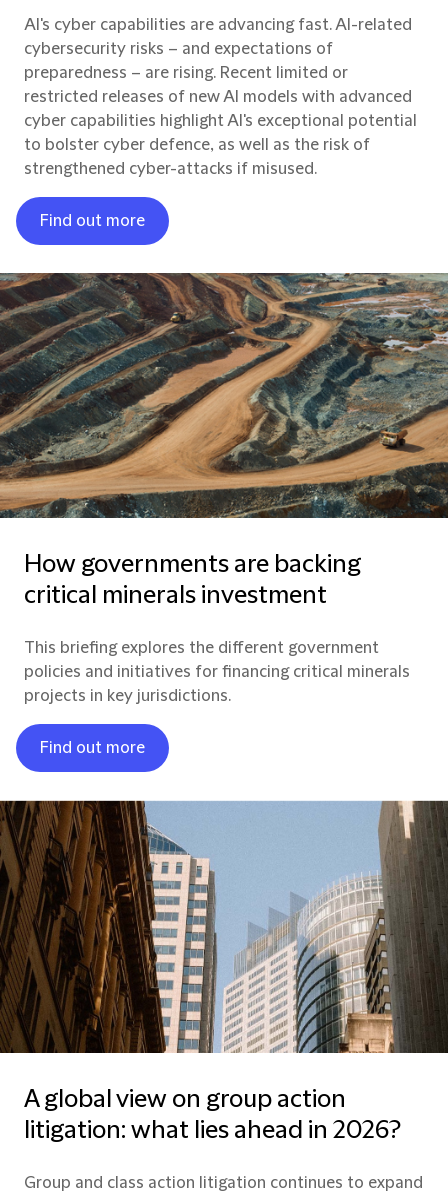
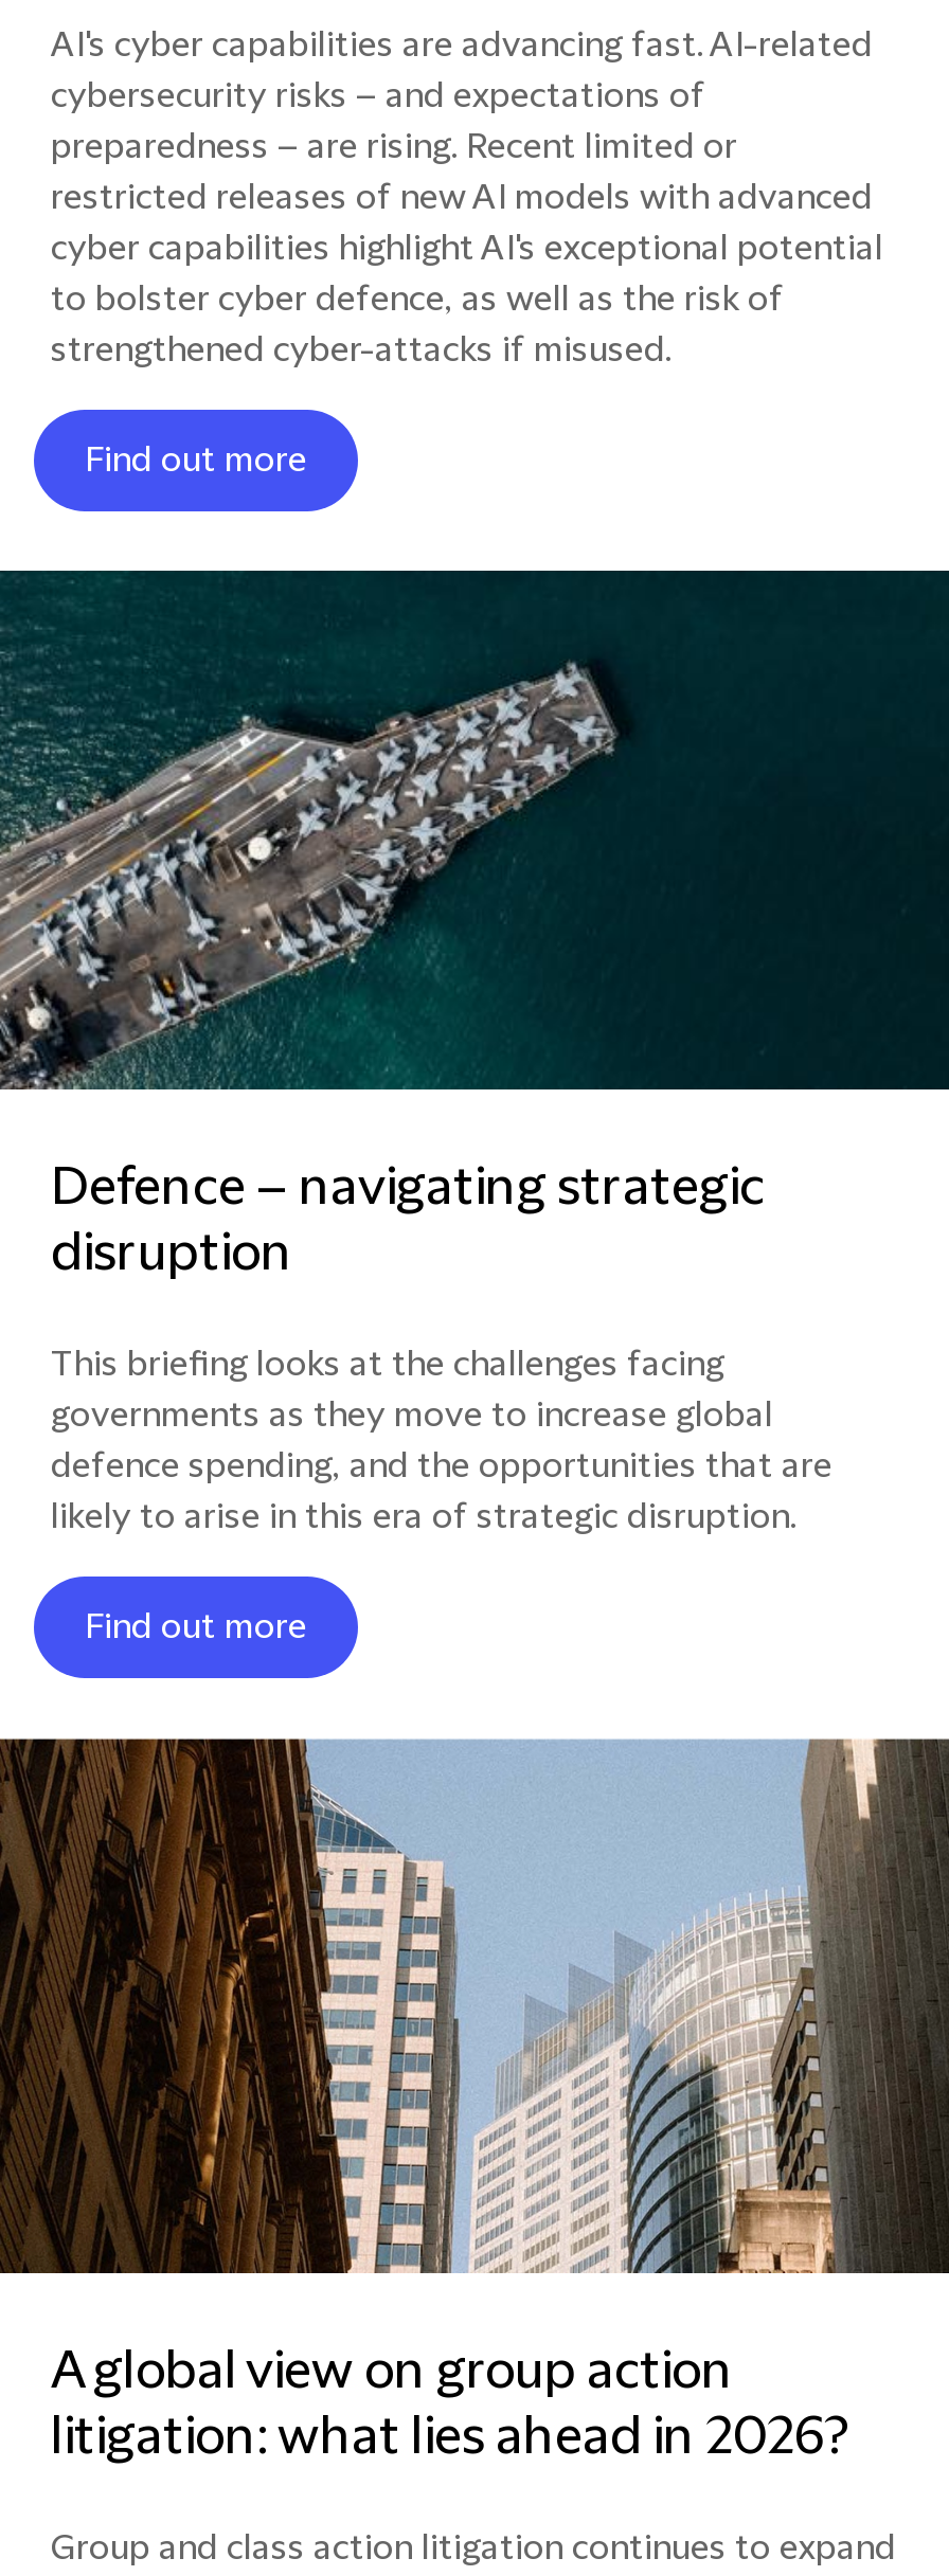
[3,272,445,610] [image] | How governments are backing | critical minerals investment -> [6,569,943,1285] [image] | Defence – navigating strategic | disruption
[24,639,410,705] This briefing explores the different government | policies and initiatives for financing critical minerals | projects in key jurisdictions. -> [51,1347,832,1537] This briefing looks at the challenges facing | governments as they move to increase global | defence spending, and the opportunities that are | likely to arise in this era of strategic disruption.

